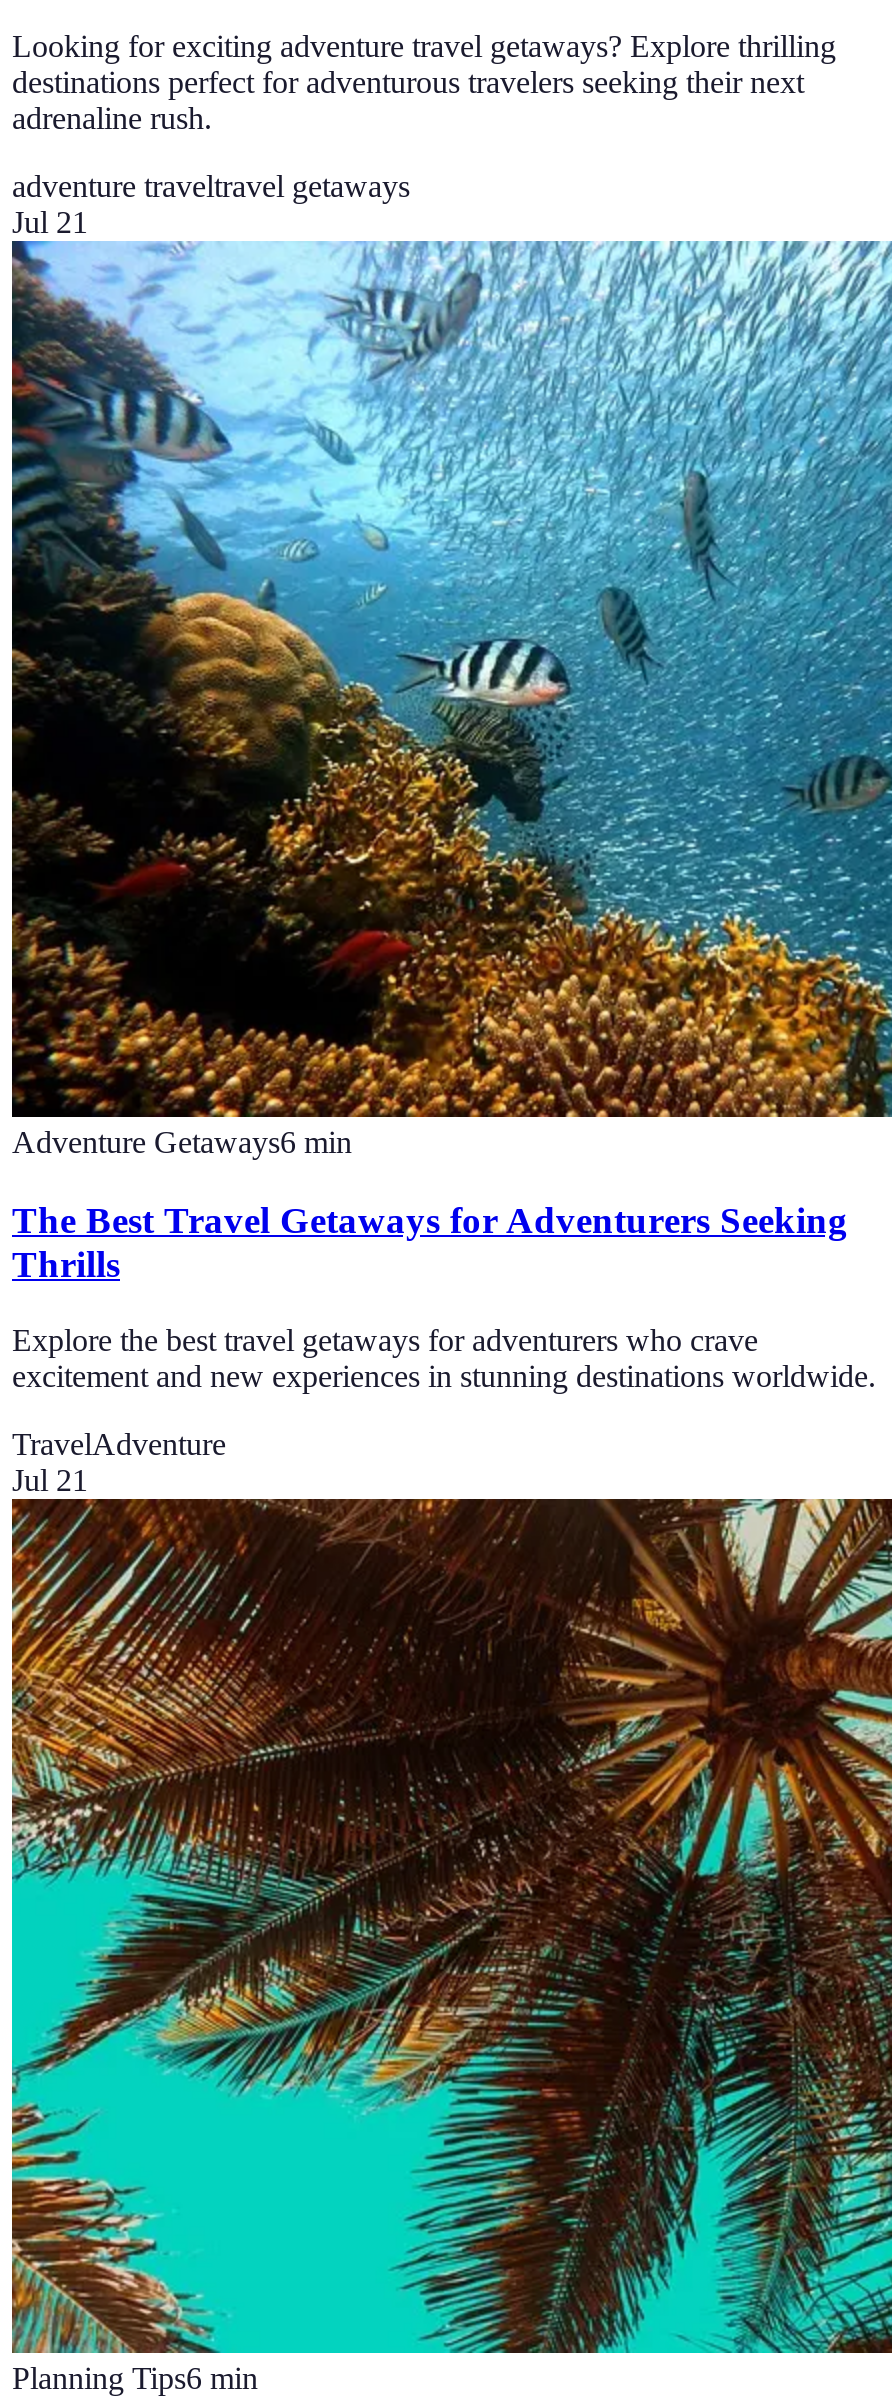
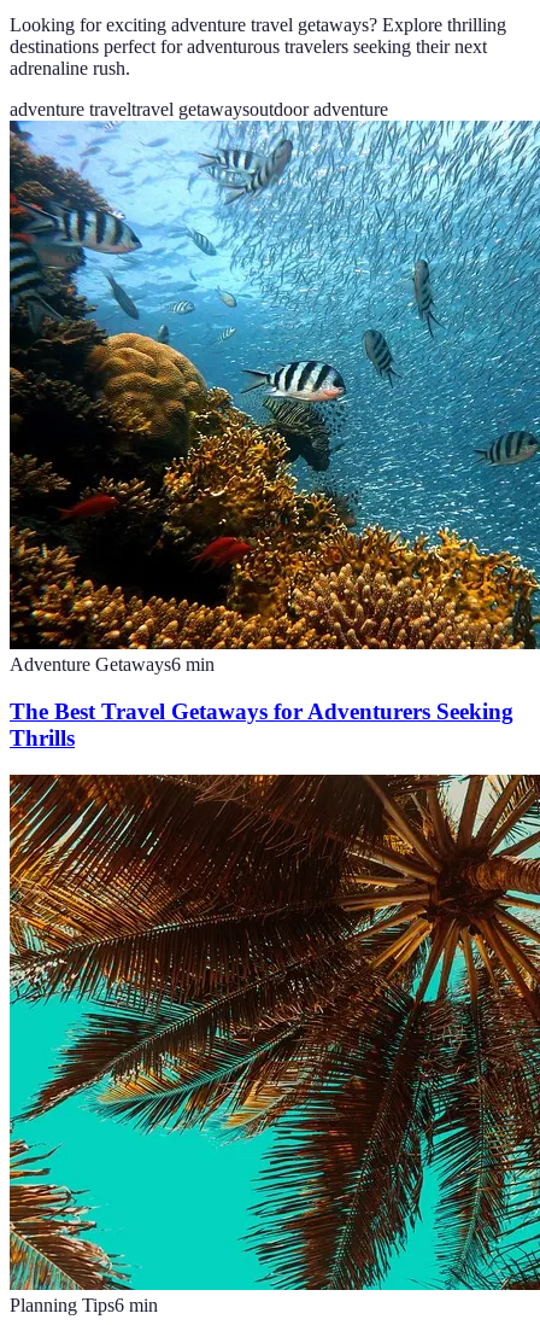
[12,168,410,238] adventure traveltravel getaways | Jul 21 -> [10,99,388,120] adventure traveltravel getawaysoutdoor adventure
[12,1323,876,1497] Explore the best travel getaways for adventurers who crave | excitement and new experiences in stunning destinations worldwide. | TravelAdventure | Jul 21 -> none

